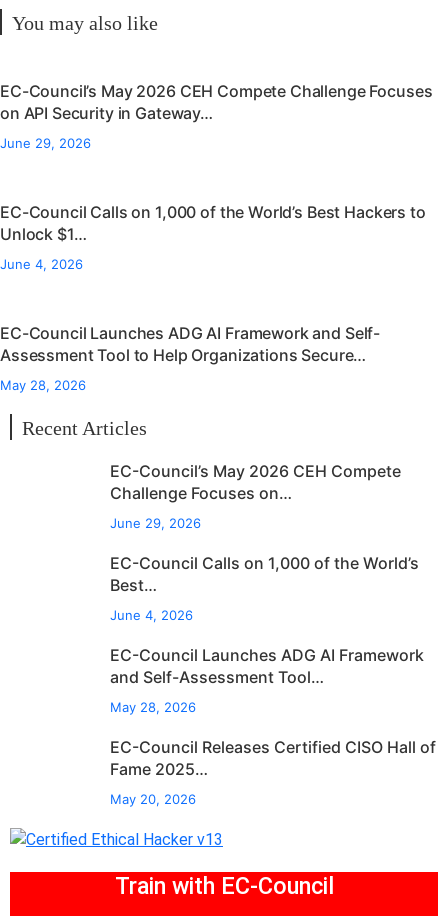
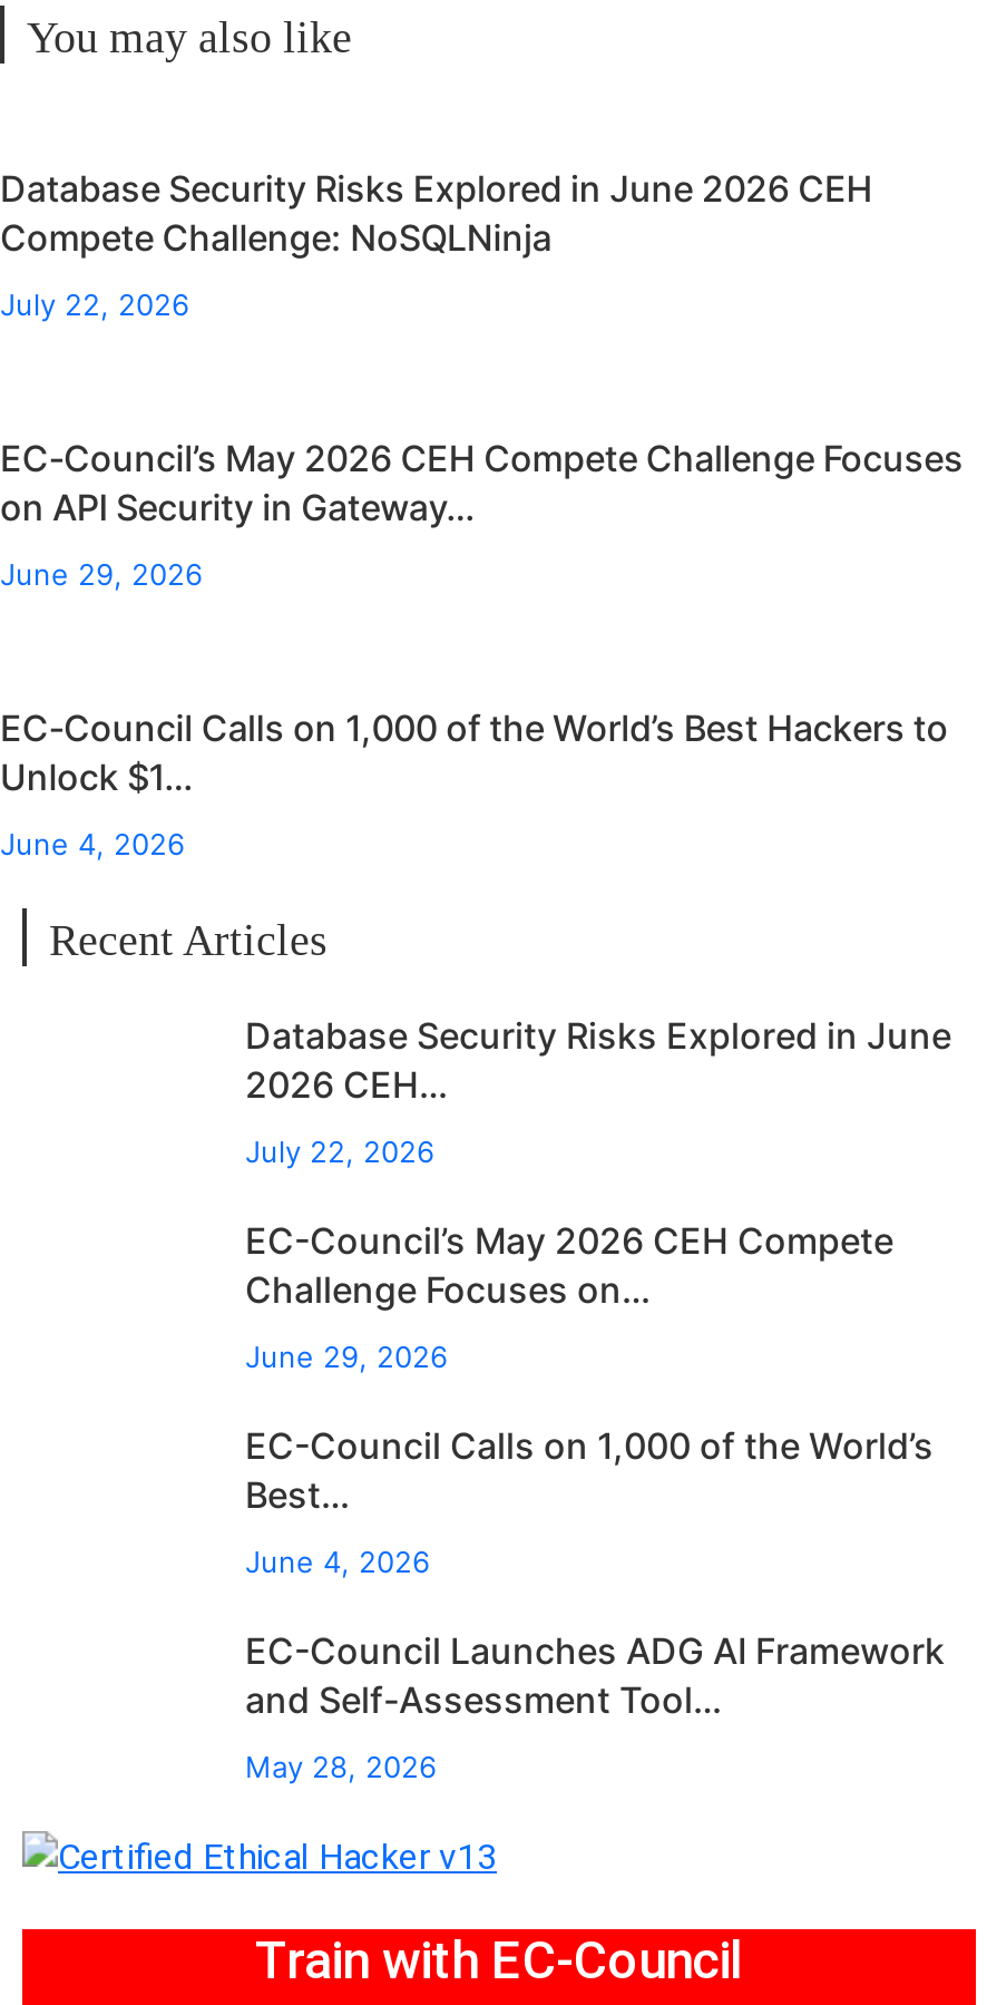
none -> [0,166,873,322] Database Security Risks Explored in June 2026 CEH | Compete Challenge: NoSQLNinja | July 22, 2026
moved [0,81,432,272] -> [0,436,963,862]: EC-Council’s May 2026 CEH Compete Challenge Focuses | on API Security in Gateway… | June 29, 2026 | EC-Council Calls on 1,000 of the World’s Best Hackers to | Unlock $1… | June 4, 2026
[0,323,380,393] EC-Council Launches ADG AI Framework and Self- | Assessment Tool to Help Organizations Secure… | May 28, 2026 -> none
none -> [245,1013,951,1169] Database Security Risks Explored in June | 2026 CEH… | July 22, 2026
moved [110,461,424,715] -> [245,1218,945,1784]: EC-Council’s May 2026 CEH Compete | Challenge Focuses on… | June 29, 2026 | ... | and Self-Assessment Tool… | May 28, 2026
[110,737,436,807] EC-Council Releases Certified CISO Hall of | Fame 2025… | May 20, 2026 -> none

